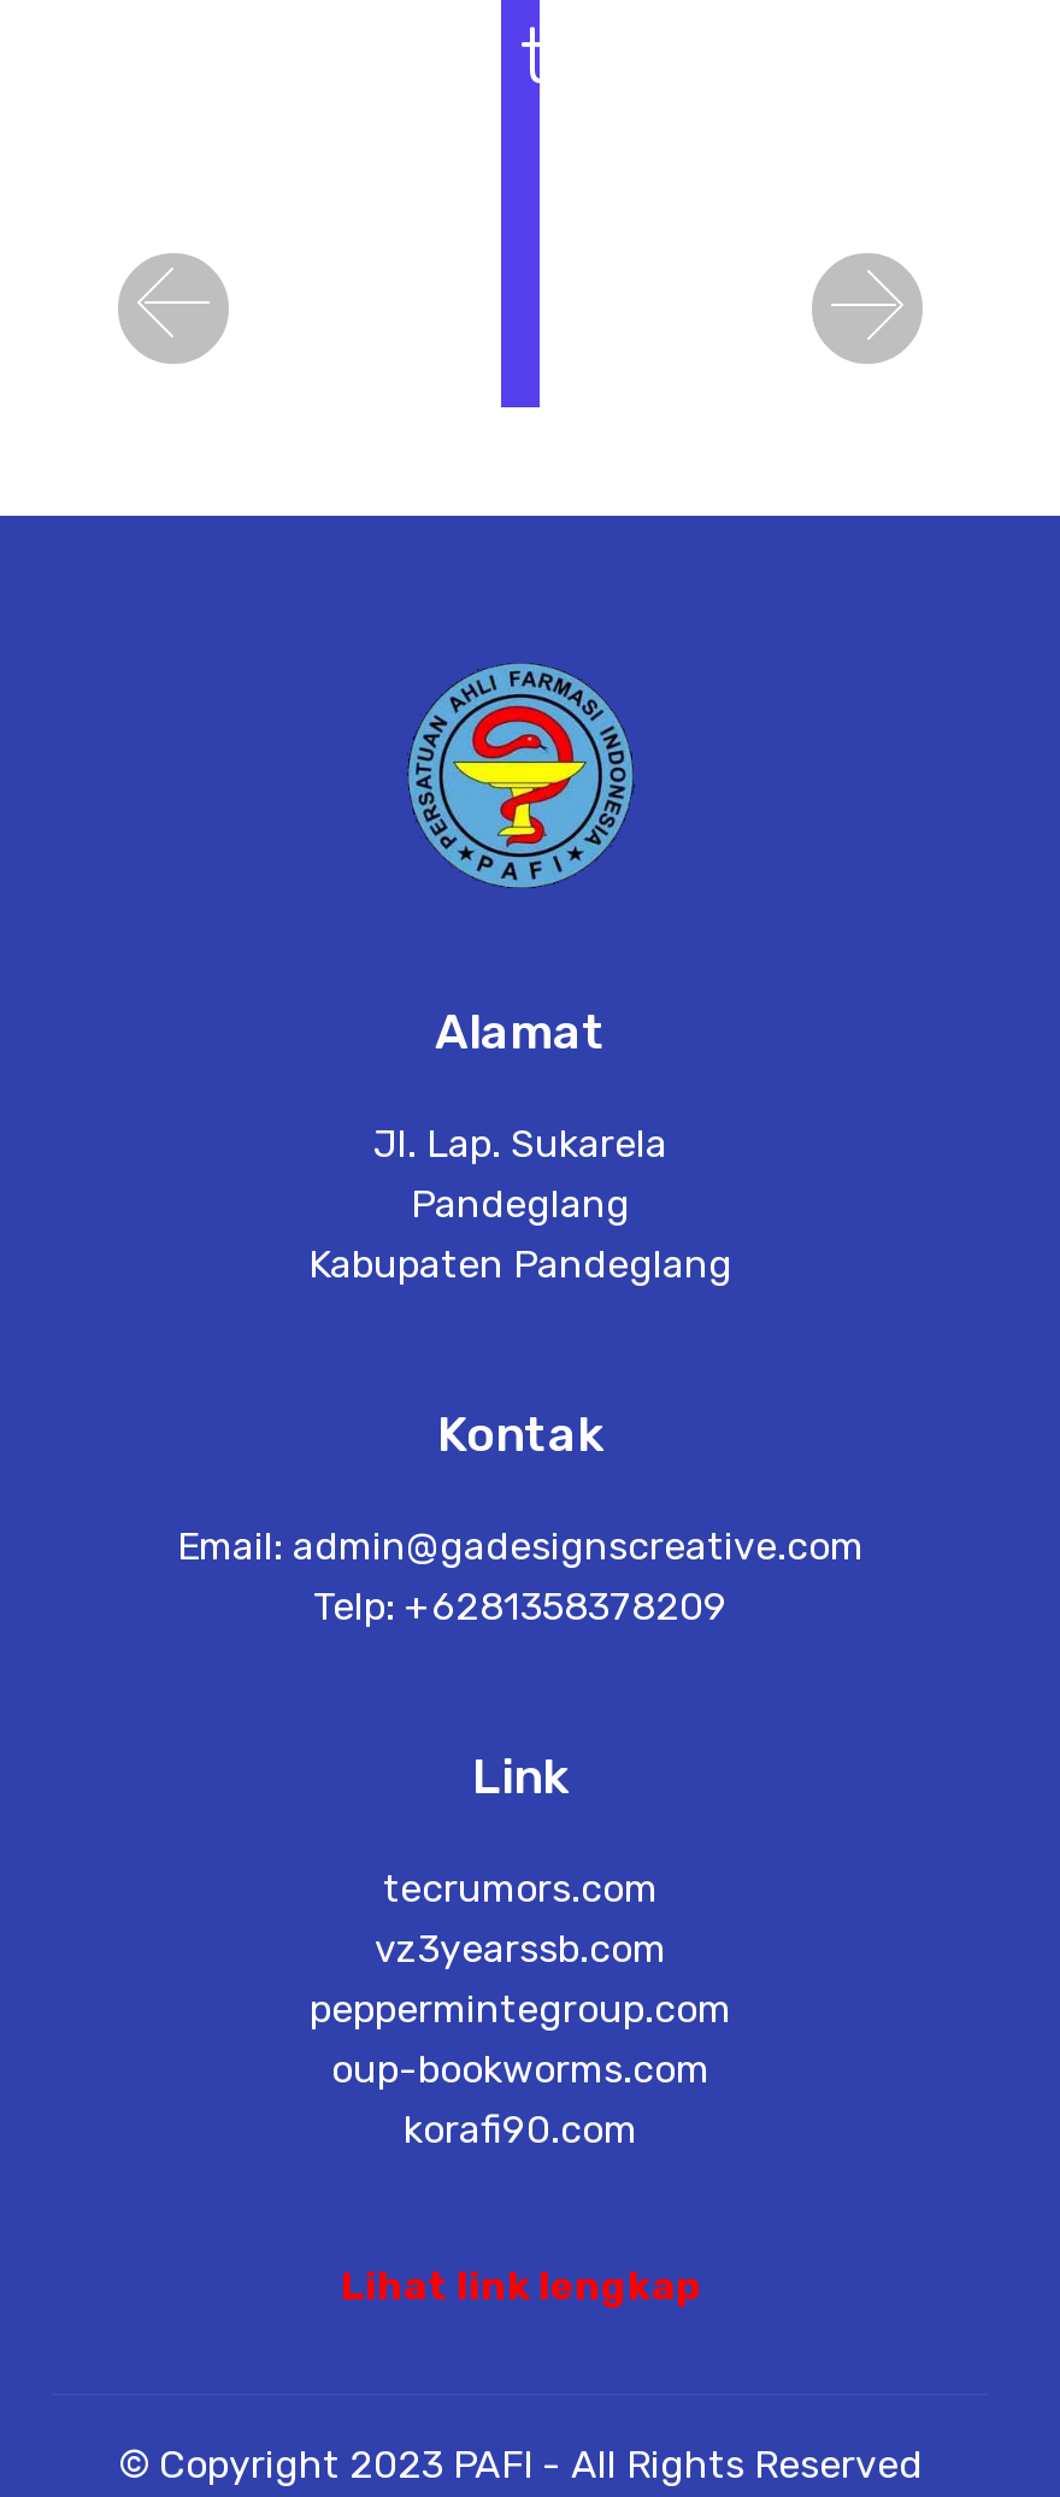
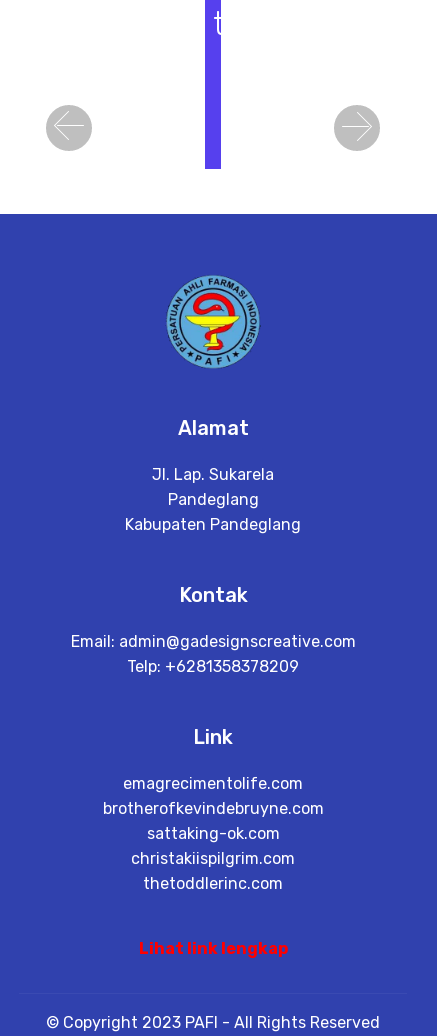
[310,1866,731,2152] tecrumors.com | vz3yearssb.com | peppermintegroup.com | oup-bookworms.com | korafi90.com -> [102,774,323,893] emagrecimentolife.com | brotherofkevindebruyne.com | sattaking-ok.com | christakiispilgrim.com | thetoddlerinc.com

